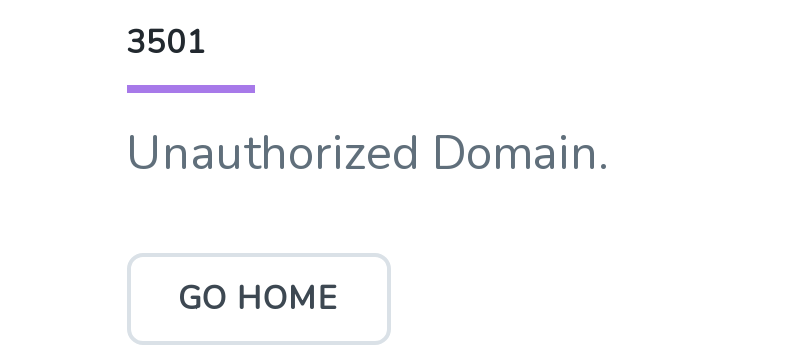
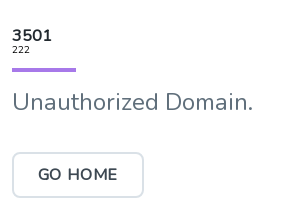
none -> [11,43,29,57] 222

